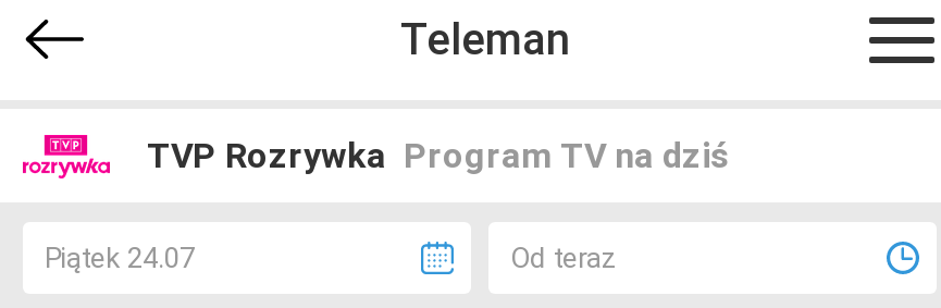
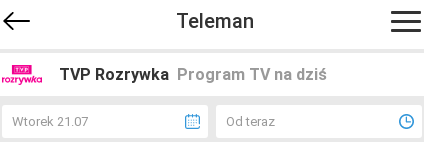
[45,242,195,274] Piątek 24.07 -> [12,114,88,129] Wtorek 21.07

